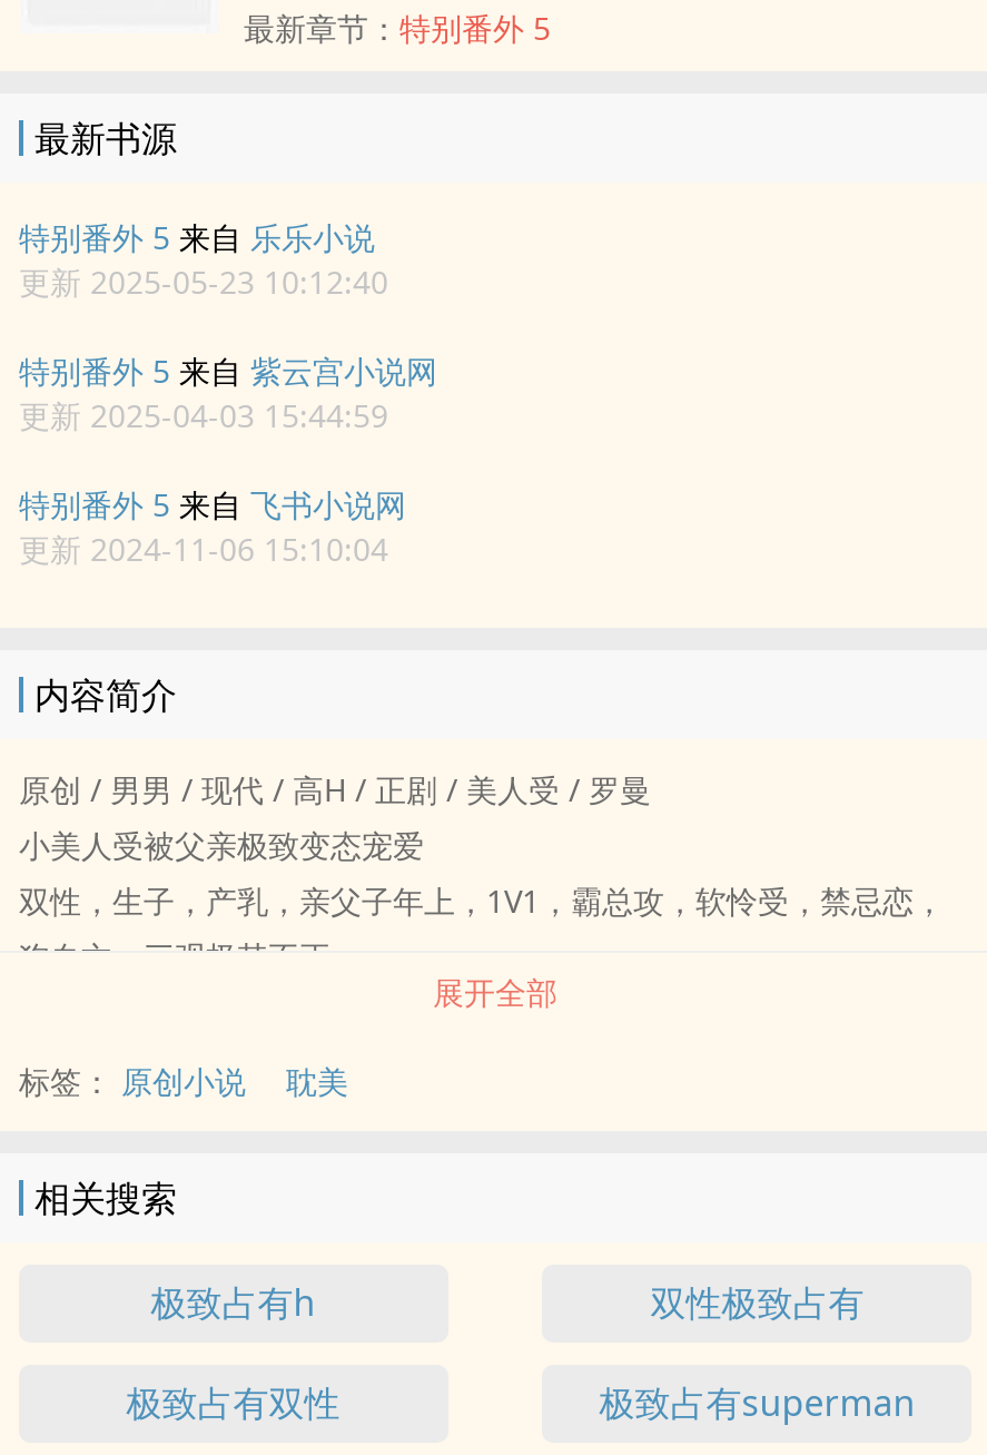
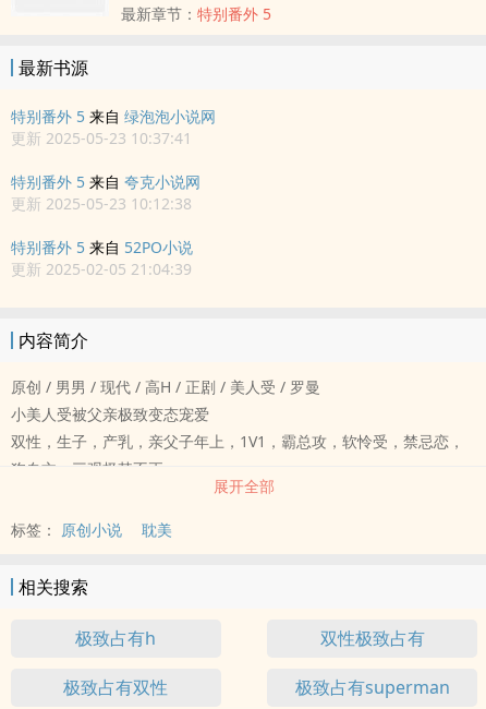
[19,216,388,303] 特别番外 5来自乐乐小说 | 更新 2025-05-23 10:12:40 -> [11,106,216,148] 特别番外 5来自绿泡泡小说网 | 更新 2025-05-23 10:37:41
[19,350,437,436] 特别番外 5来自紫云宫小说网 | 更新 2025-04-03 15:44:59 -> [11,171,201,214] 特别番外 5来自夸克小说网 | 更新 2025-05-23 10:12:38
[19,483,406,570] 特别番外 5来自飞书小说网 | 更新 2024-11-06 15:10:04 -> [11,237,193,279] 特别番外 5来自52PO小说 | 更新 2025-02-05 21:04:39

